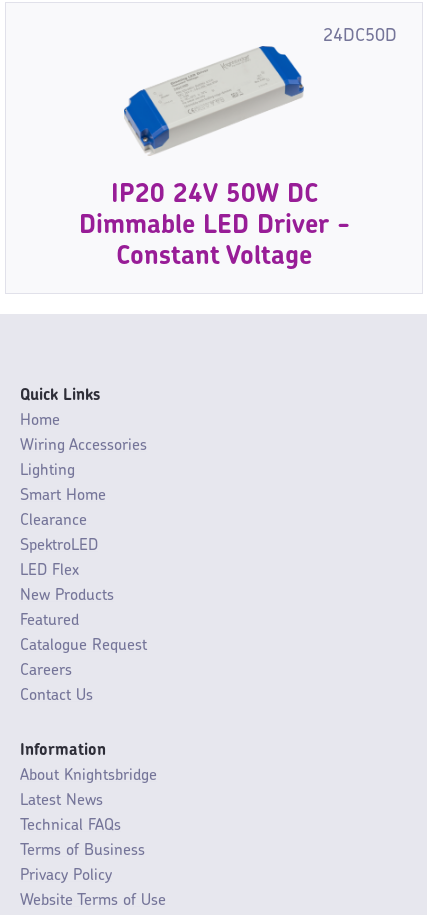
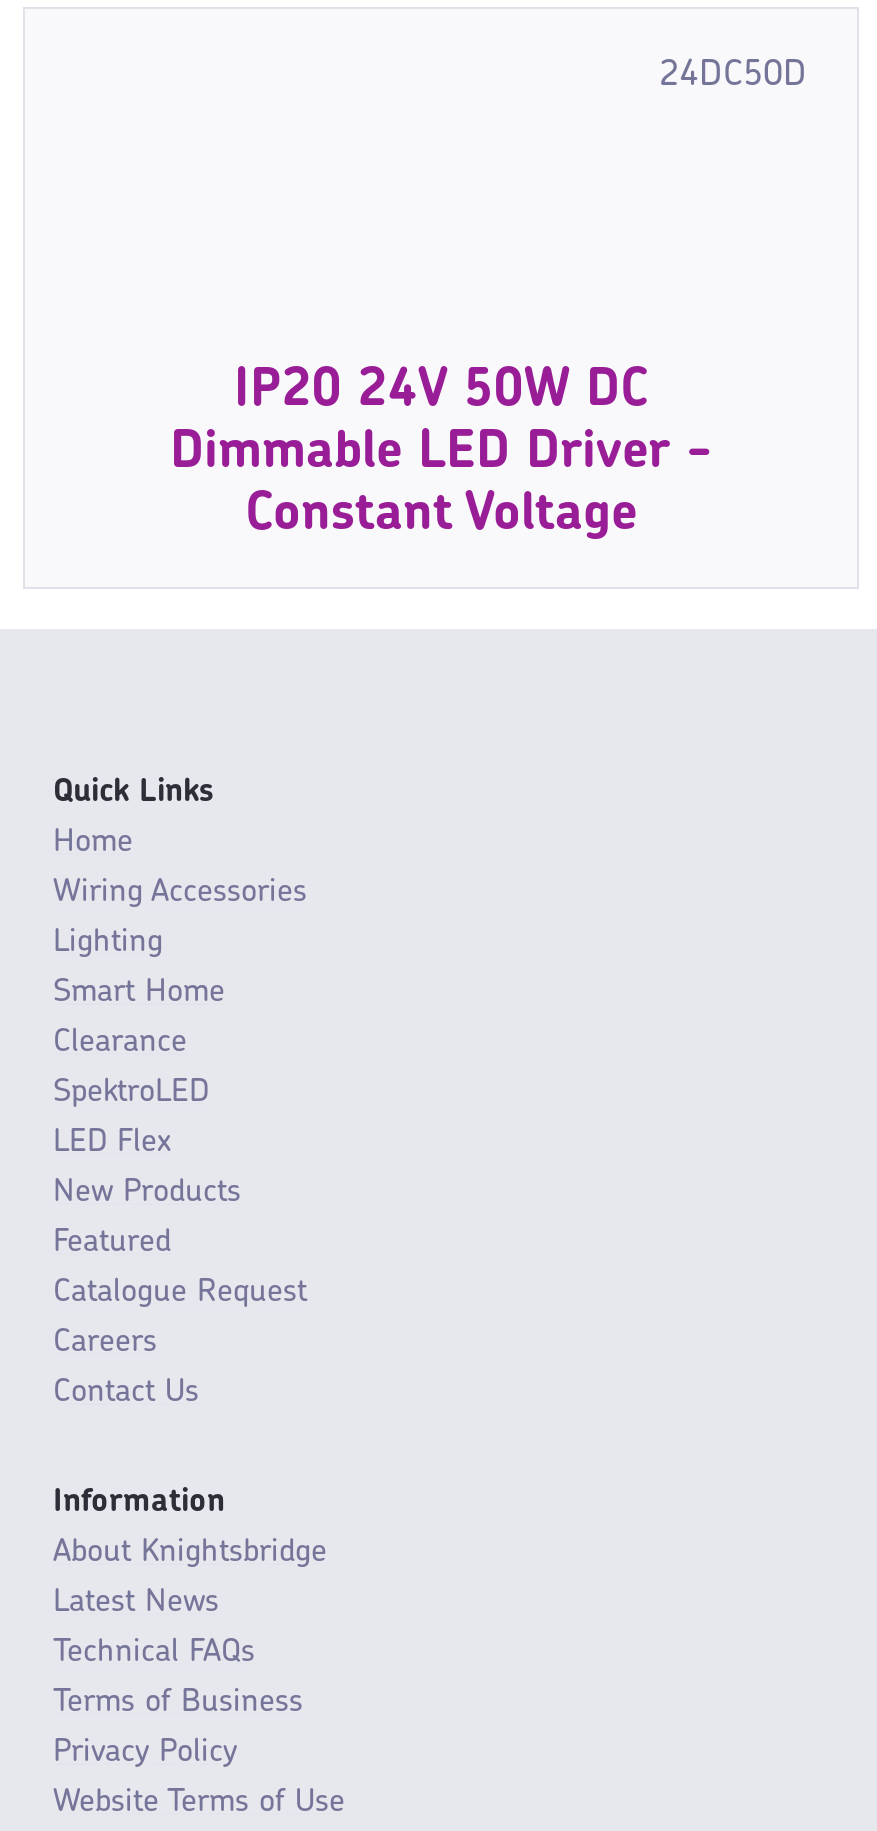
[123,45,305,156] [image] -> none

